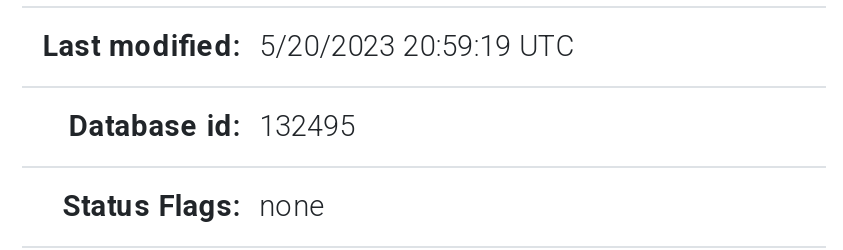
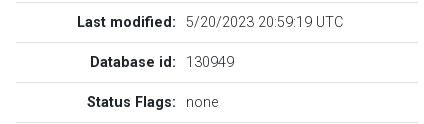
[68,110,356,144] Database id: 132495 -> [90,54,234,71] Database id: 130949

